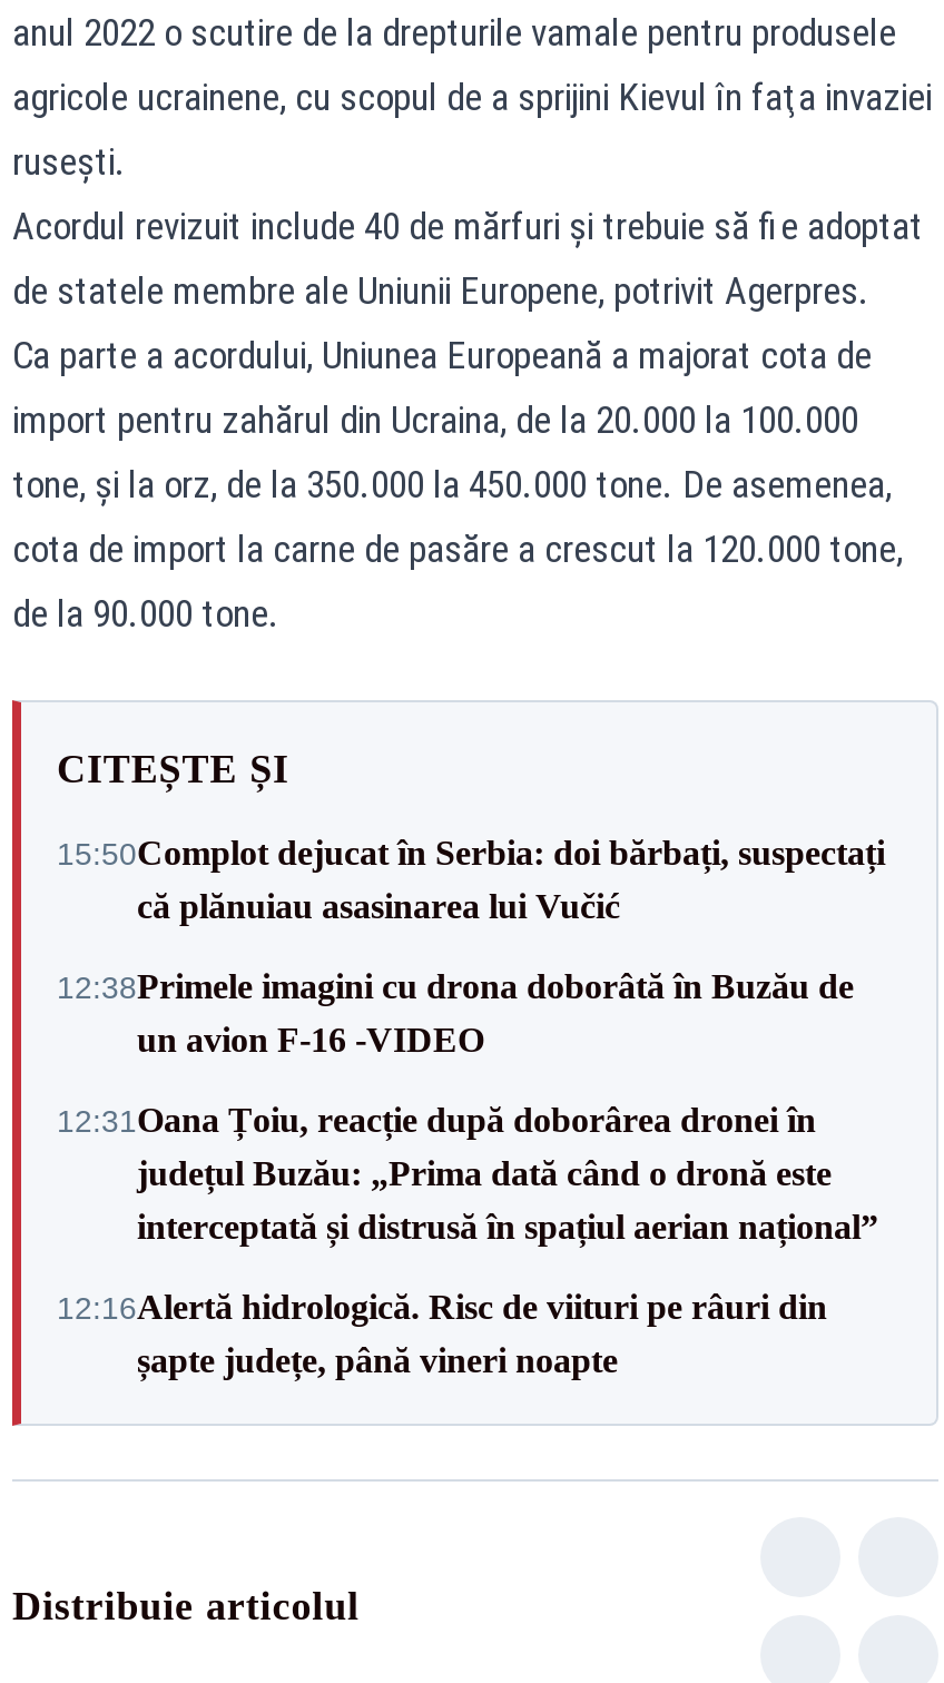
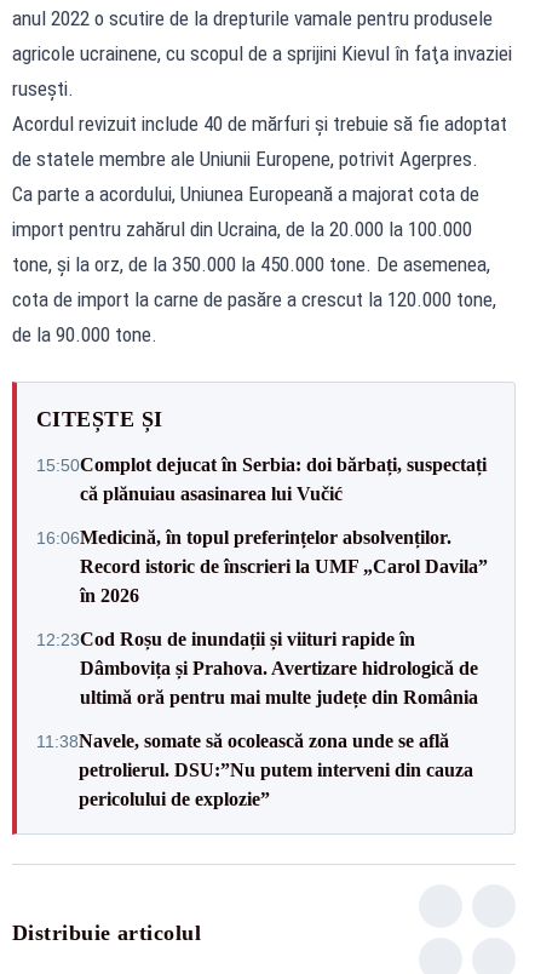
[57,967,854,1059] 12:38Primele imagini cu drona doborâtă în Buzău de | un avion F-16 -VIDEO -> [36,526,488,605] 16:06Medicină, în topul preferințelor absolvenților. | Record istoric de înscrieri la UMF „Carol Davila” | în 2026
[57,1101,878,1246] 12:31Oana Țoiu, reacție după doborârea dronei în | județul Buzău: „Prima dată când o dronă este | interceptată și distrusă în spațiul aerian național” -> [36,628,478,707] 12:23Cod Roșu de inundații și viituri rapide în | Dâmbovița și Prahova. Avertizare hidrologică de | ultimă oră pentru mai multe județe din România
[57,1288,827,1379] 12:16Alertă hidrologică. Risc de viituri pe râuri din | șapte județe, până vineri noapte -> [36,730,473,809] 11:38Navele, somate să ocolească zona unde se află | petrolierul. DSU:”Nu putem interveni din cauza | pericolului de explozie”

